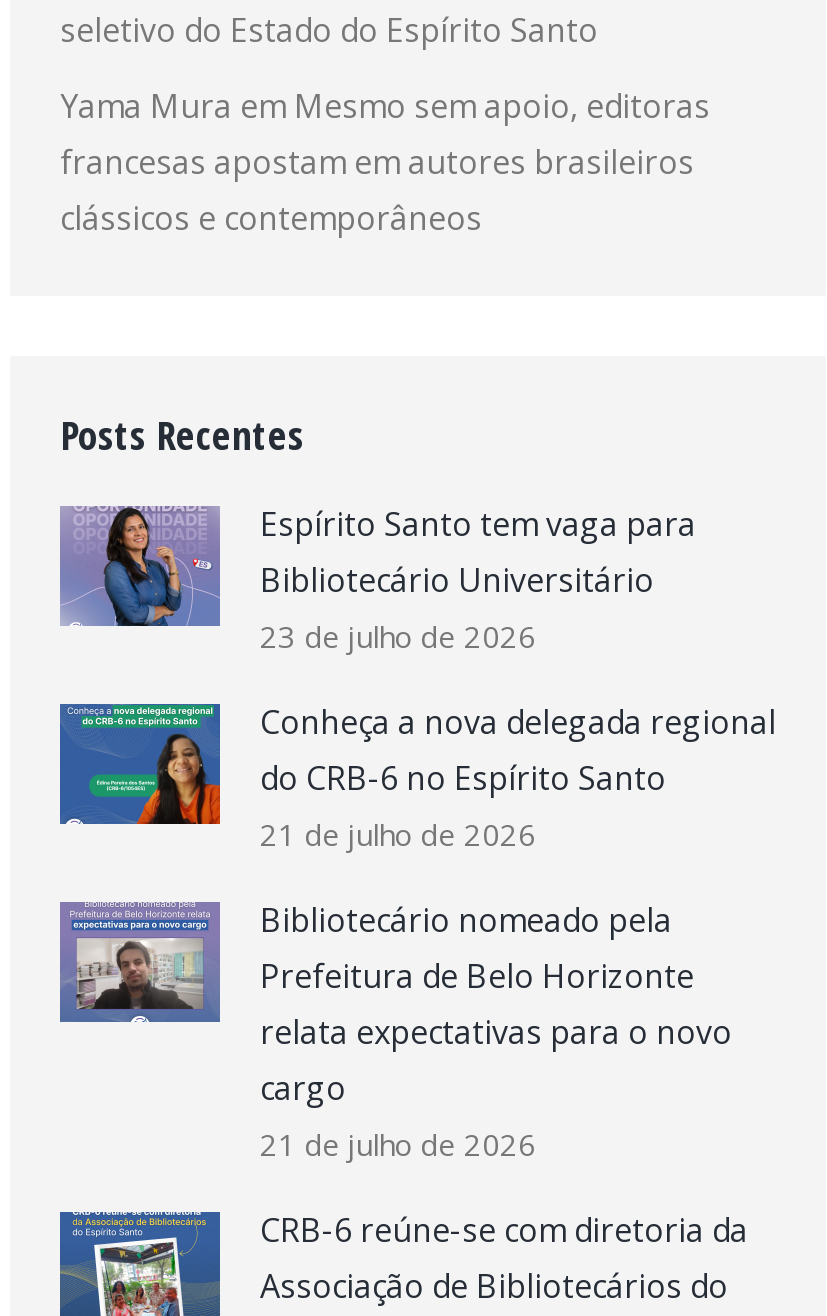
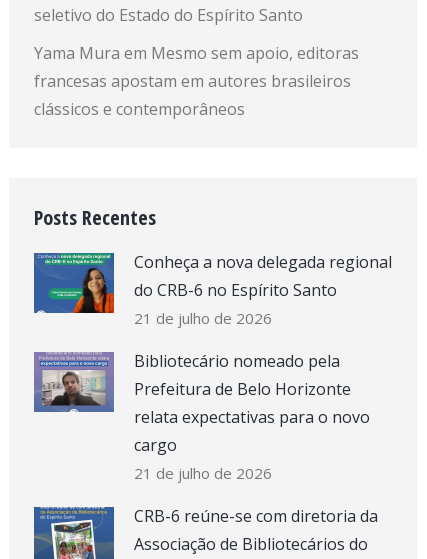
[58,502,696,656] [image] | Espírito Santo tem vaga para | Bibliotecário Universitário | 23 de julho de 2026 -> none

